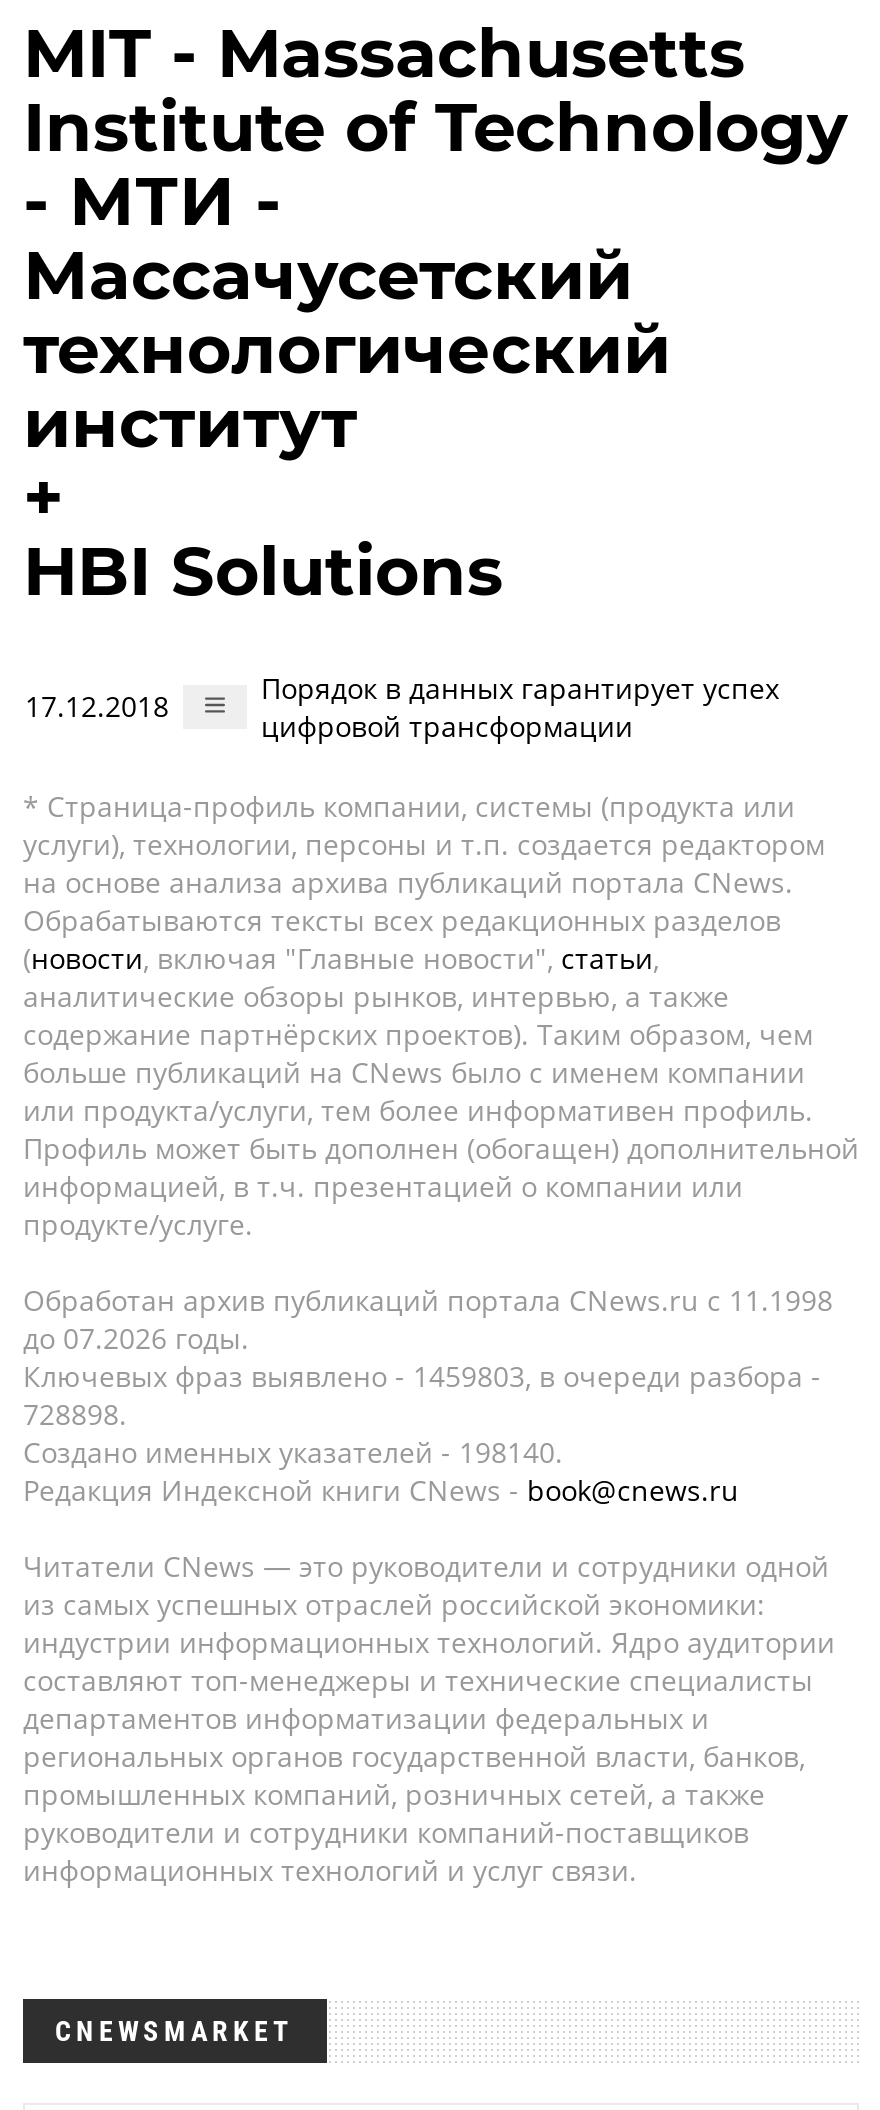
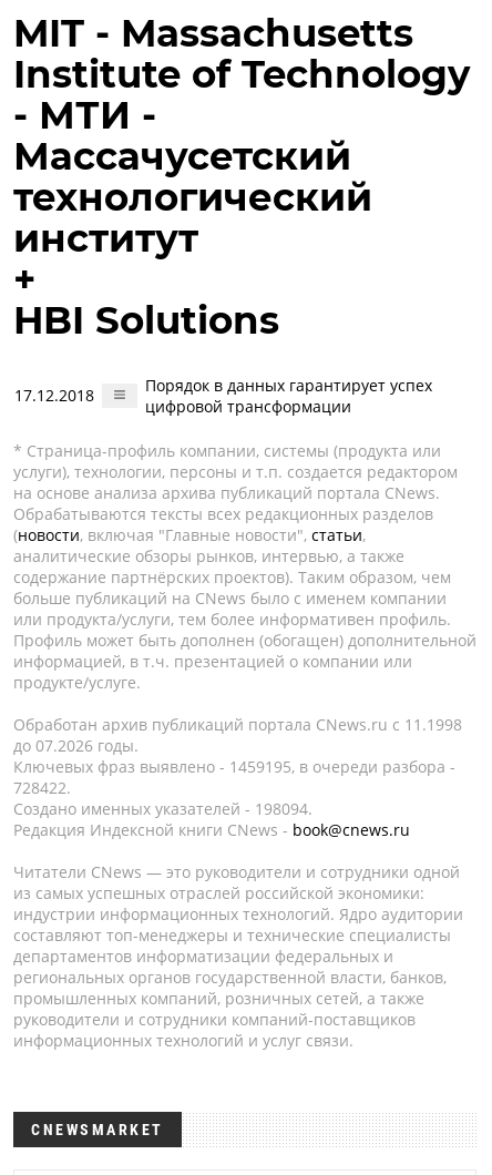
[23,1357,821,1395] Ключевых фраз выявлено - 1459803, в очереди разбора - -> [13,756,455,777] Ключевых фраз выявлено - 1459195, в очереди разбора -
[23,1395,127,1433] 728898. -> [13,777,71,798] 728422.
[23,1433,563,1471] Создано именных указателей - 198140. -> [13,798,312,819] Создано именных указателей - 198094.

